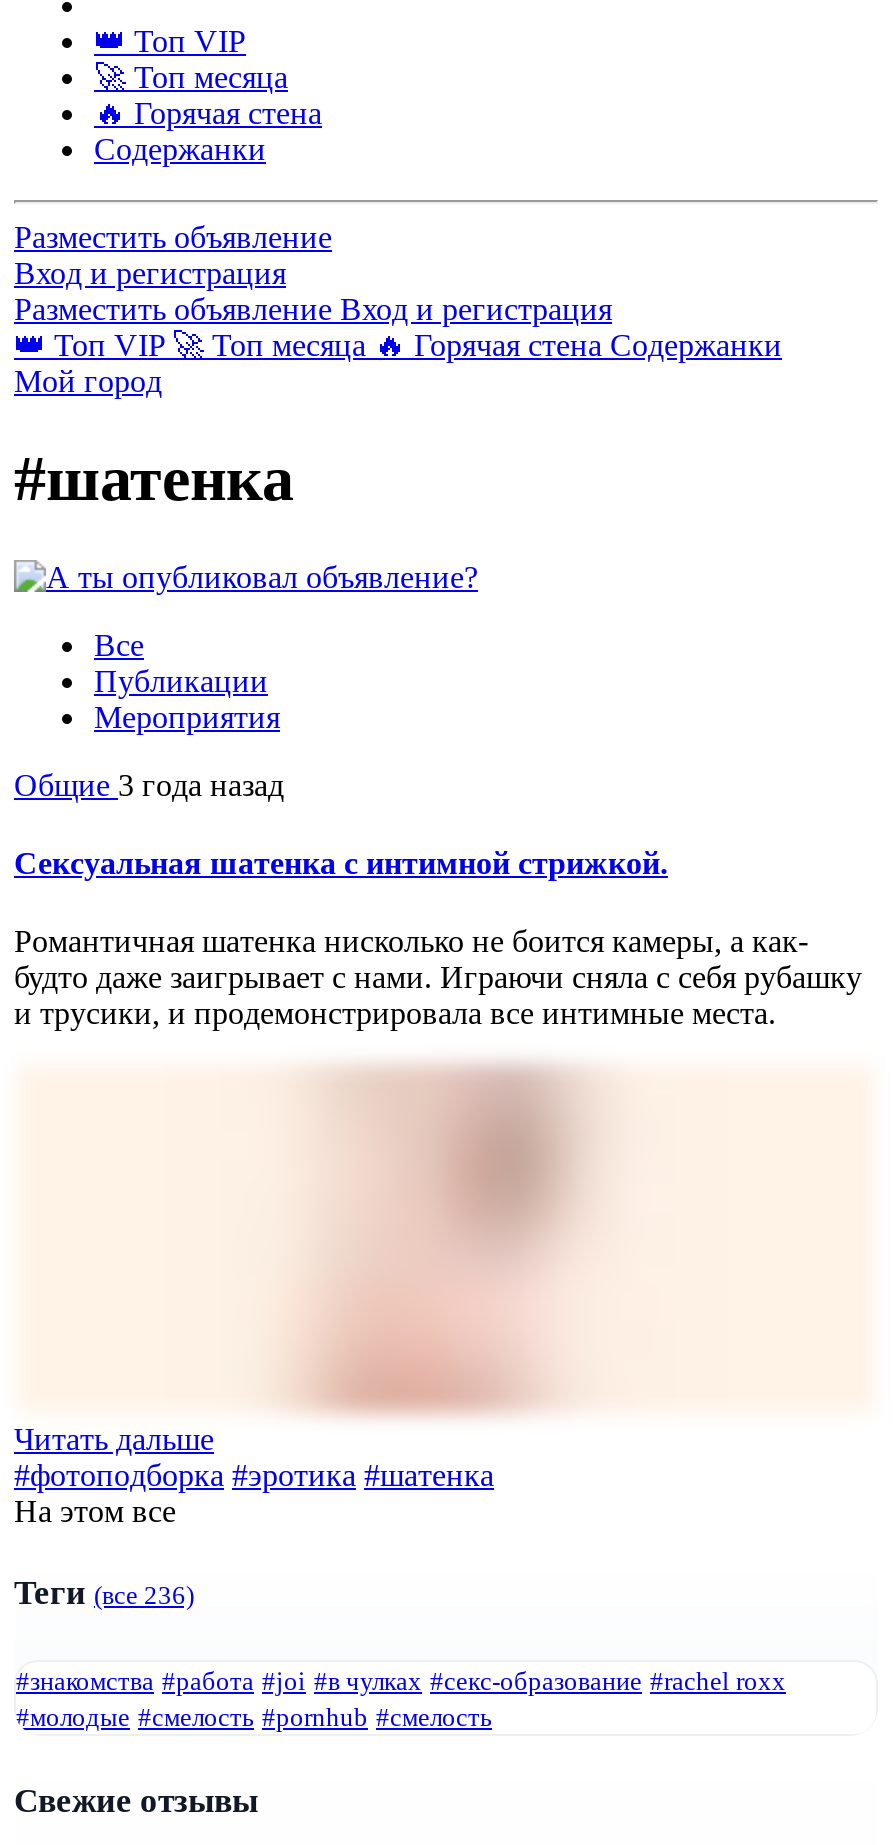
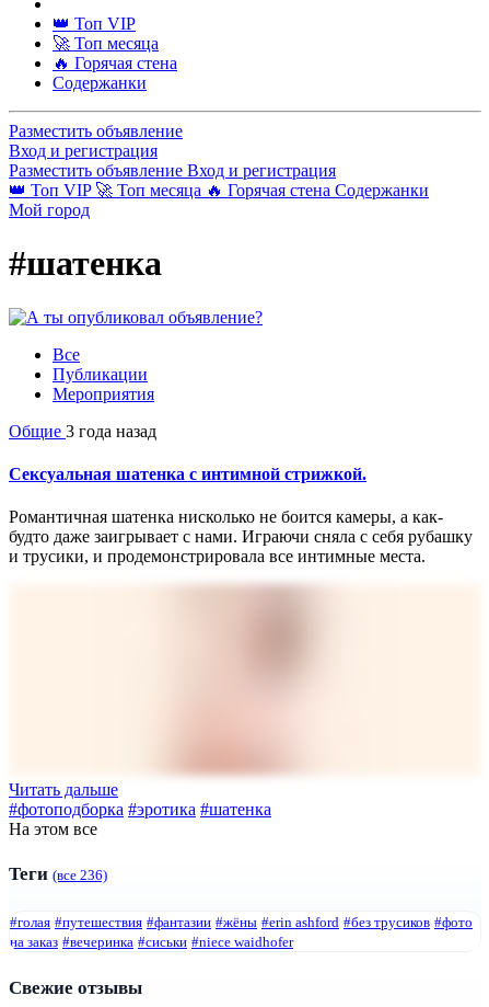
[16,1666,786,1732] #знакомства #работа #joi #в чулках #секс-образование #rachel roxx | #молодые #смелость #pornhub #смелость -> [10,914,473,950] #голая #путешествия #фантазии #жëны #erin ashford #без трусиков #фото | на заказ #вечеринка #сиськи #niece waidhofer

